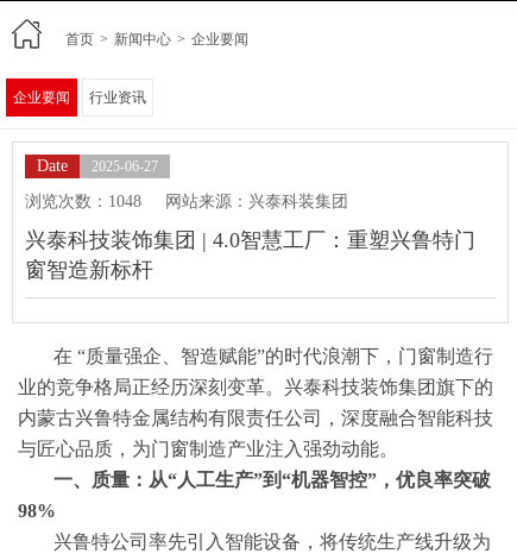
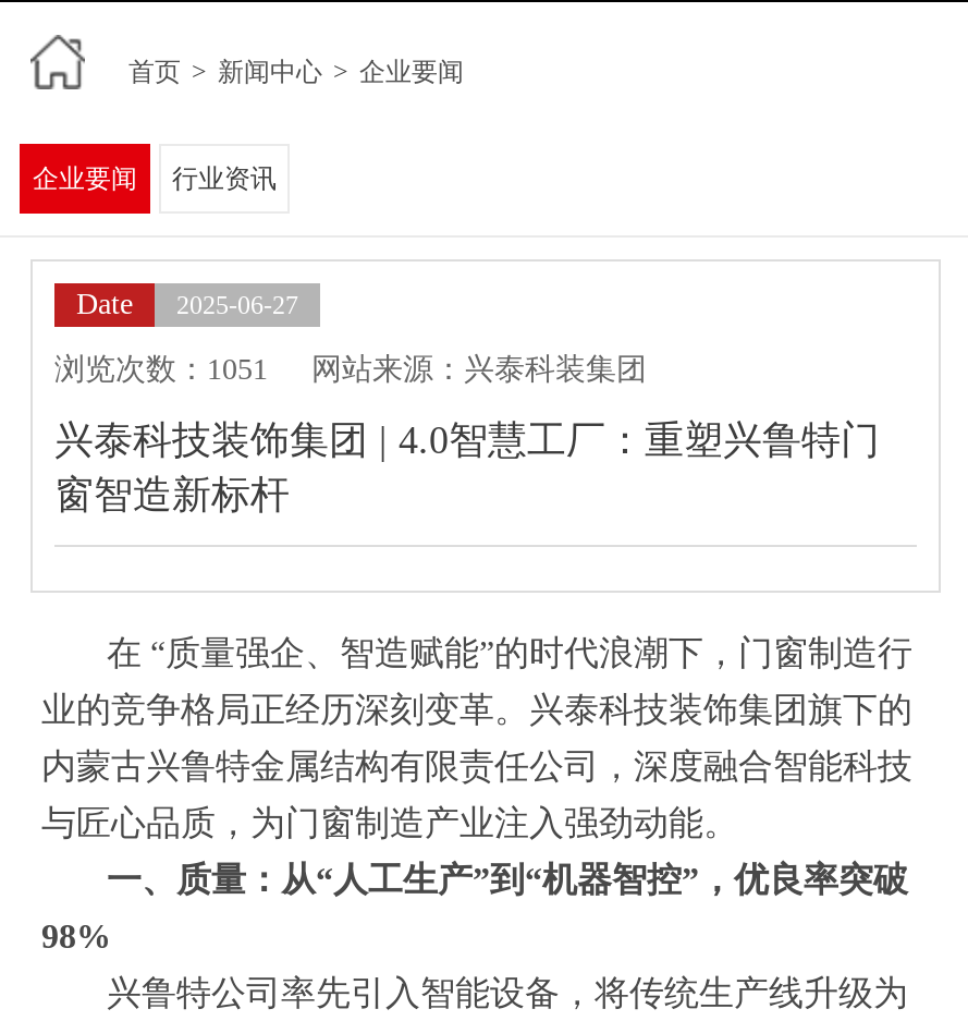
[25,193,348,210] 浏览次数：1048 网站来源：兴泰科装集团 -> [54,353,647,386] 浏览次数：1051 网站来源：兴泰科装集团

